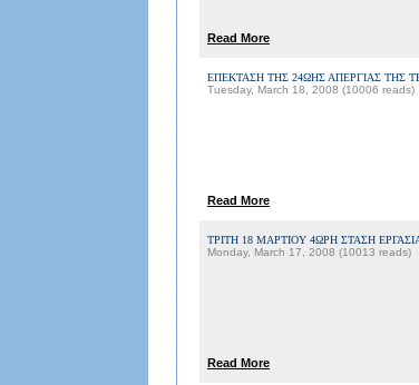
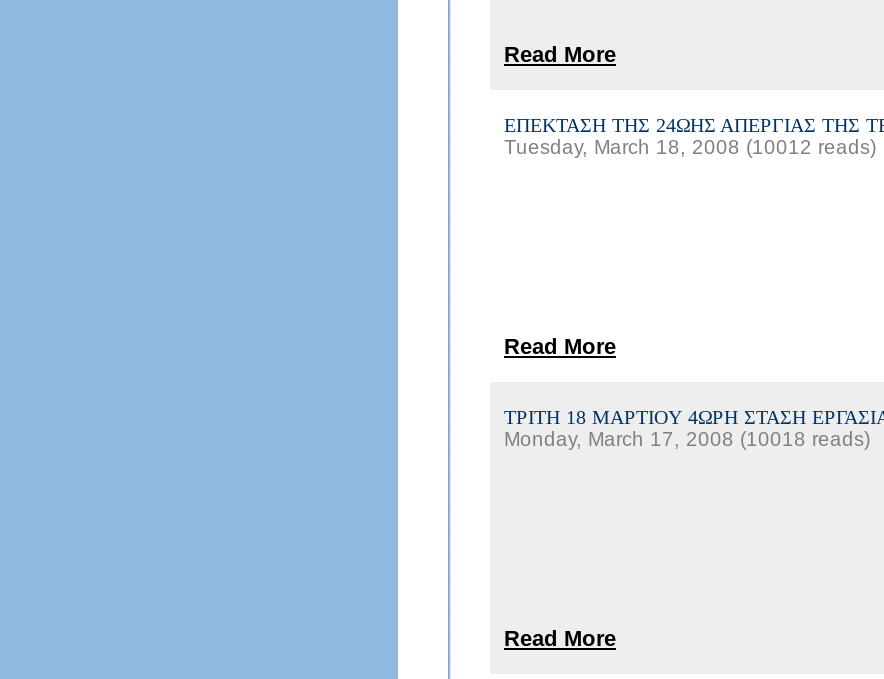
[207,83,415,96] Tuesday, March 18, 2008 (10006 reads) -> [504,136,876,158] Tuesday, March 18, 2008 (10012 reads)
[207,246,411,258] Monday, March 17, 2008 (10013 reads) -> [504,428,870,450] Monday, March 17, 2008 (10018 reads)

